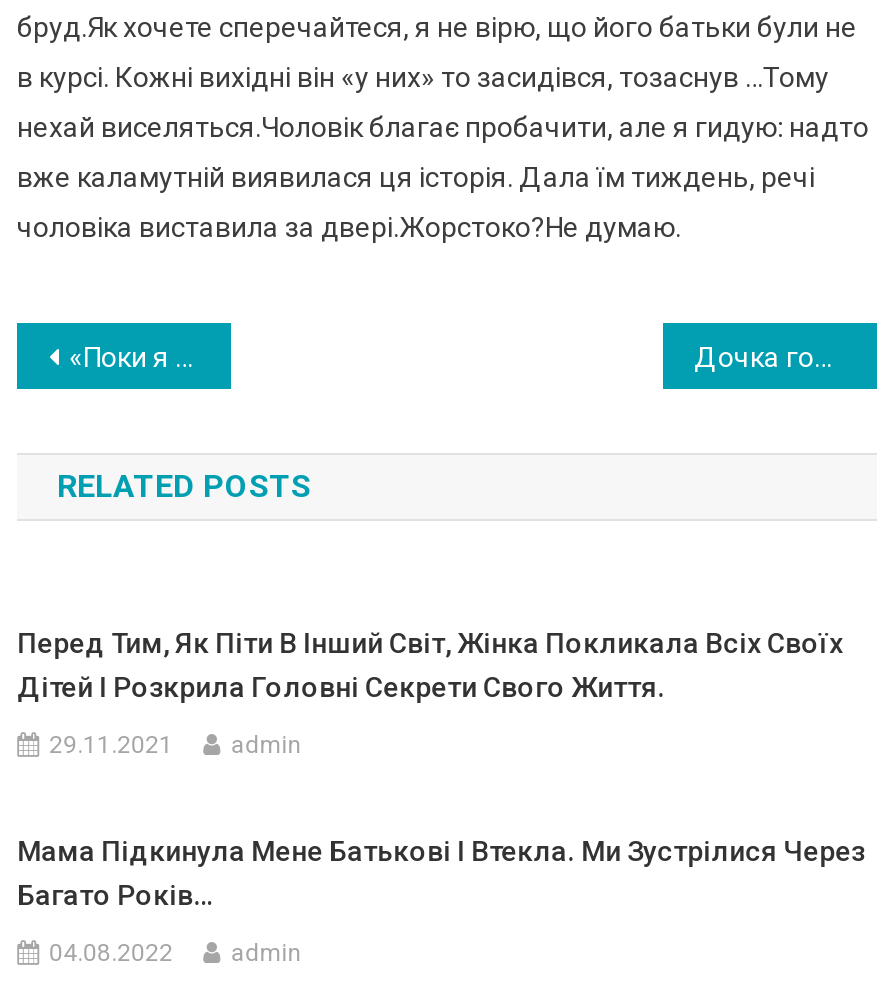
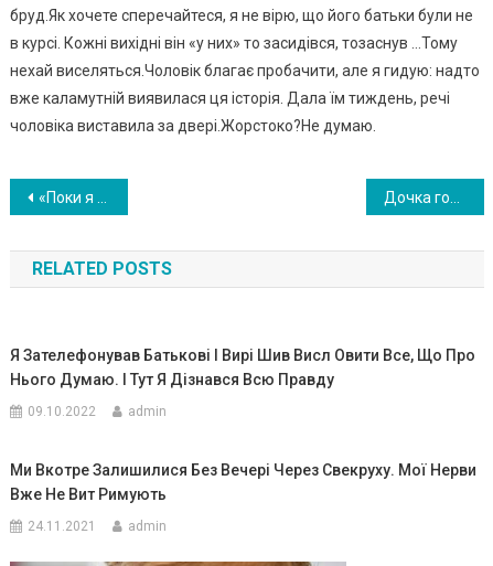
[17,627,843,703] Перед Тим, Як Піти В Інший Світ, Жінка Покликала Всіх Своїх | Дітей І Розкрила Головні Секрети Свого Життя. -> [10,346,475,388] Я Зателефонував Батькові І Вирі Шив Висл Овити Все, Що Про | Нього Думаю. І Тут Я Дізнався Всю Правду
[49,731,173,759] 29.11.2021 -> [28,404,96,419] 09.10.2022
[17,835,865,911] Мама Підкинула Мене Батькові І Втекла. Ми Зустрілися Через | Багато Років… -> [10,461,477,503] Ми Вкотре Залишилися Без Вечері Через Свекруху. Мої Нерви | Вже Не Вит Римують
[49,939,173,967] 04.08.2022 -> [28,519,96,534] 24.11.2021

